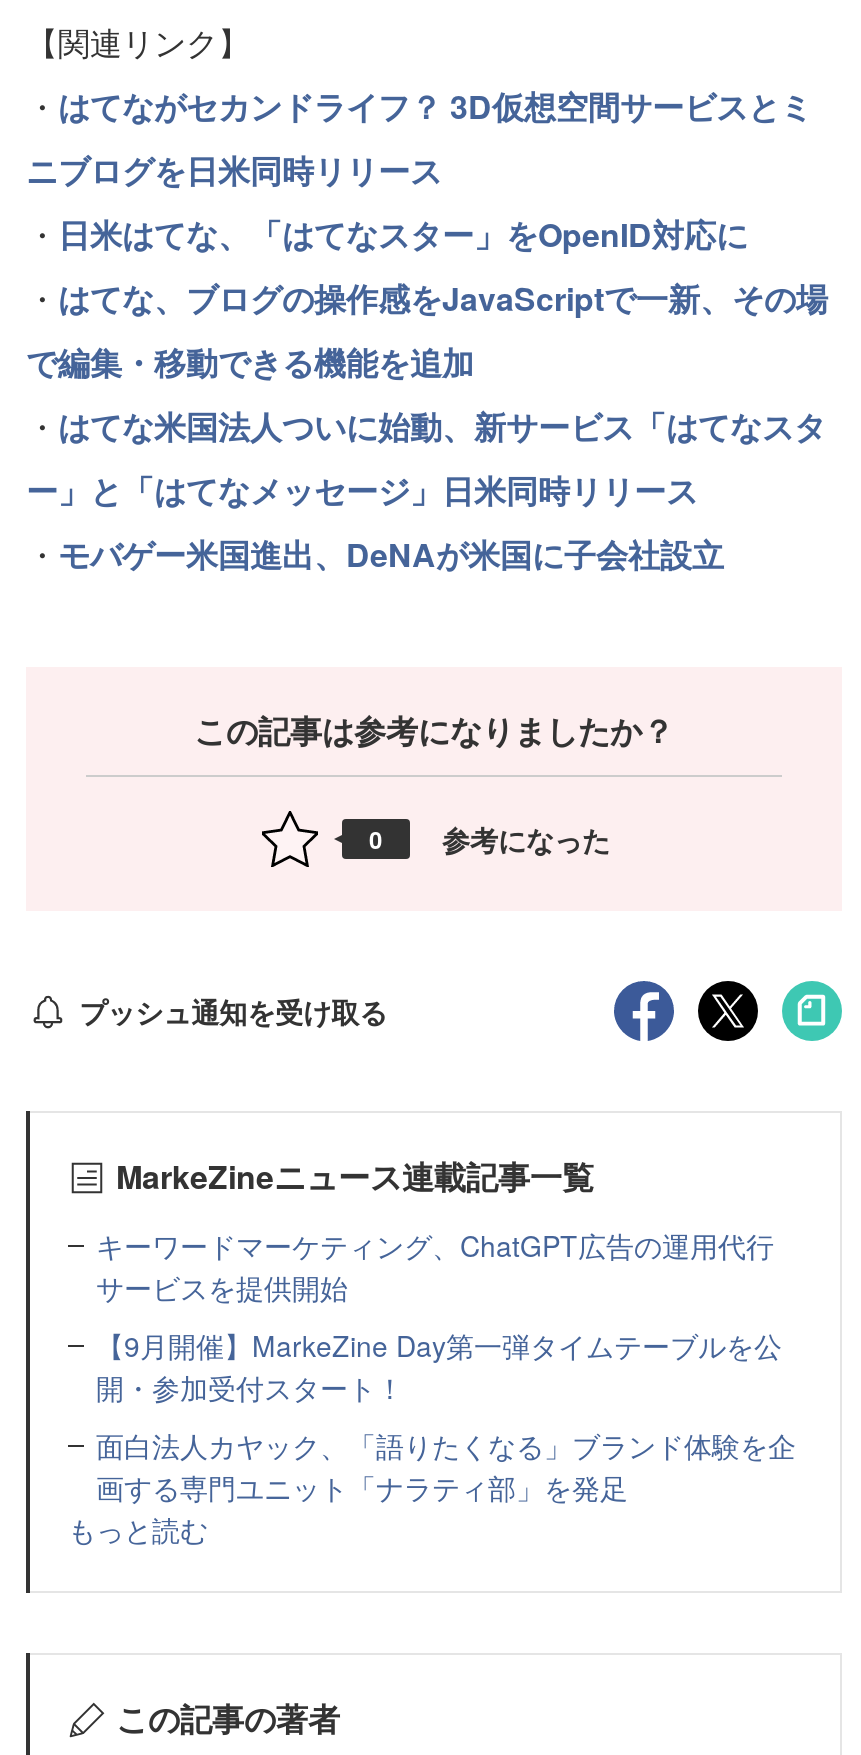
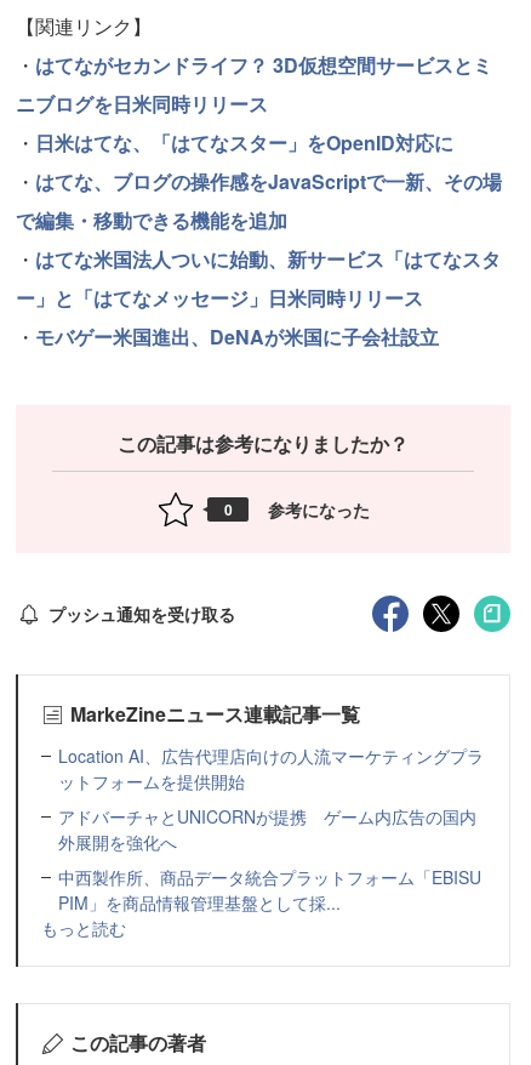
[96,1225,796,1507] キーワードマーケティング、ChatGPT広告の運用代行 | サービスを提供開始 | 【9月開催】MarkeZine Day第一弾タイムテーブルを公 | 開・参加受付スタート！ | 面白法人カヤック、「語りたくなる」ブランド体験を企 | 画する専門ユニット「ナラティ部」を発足 -> [58,744,484,915] Location AI、広告代理店向けの人流マーケティングプラ | ットフォームを提供開始 | アドバーチャとUNICORNが提携 ゲーム内広告の国内 | 外展開を強化へ | 中西製作所、商品データ統合プラットフォーム「EBISU | PIM」を商品情報管理基盤として採...

